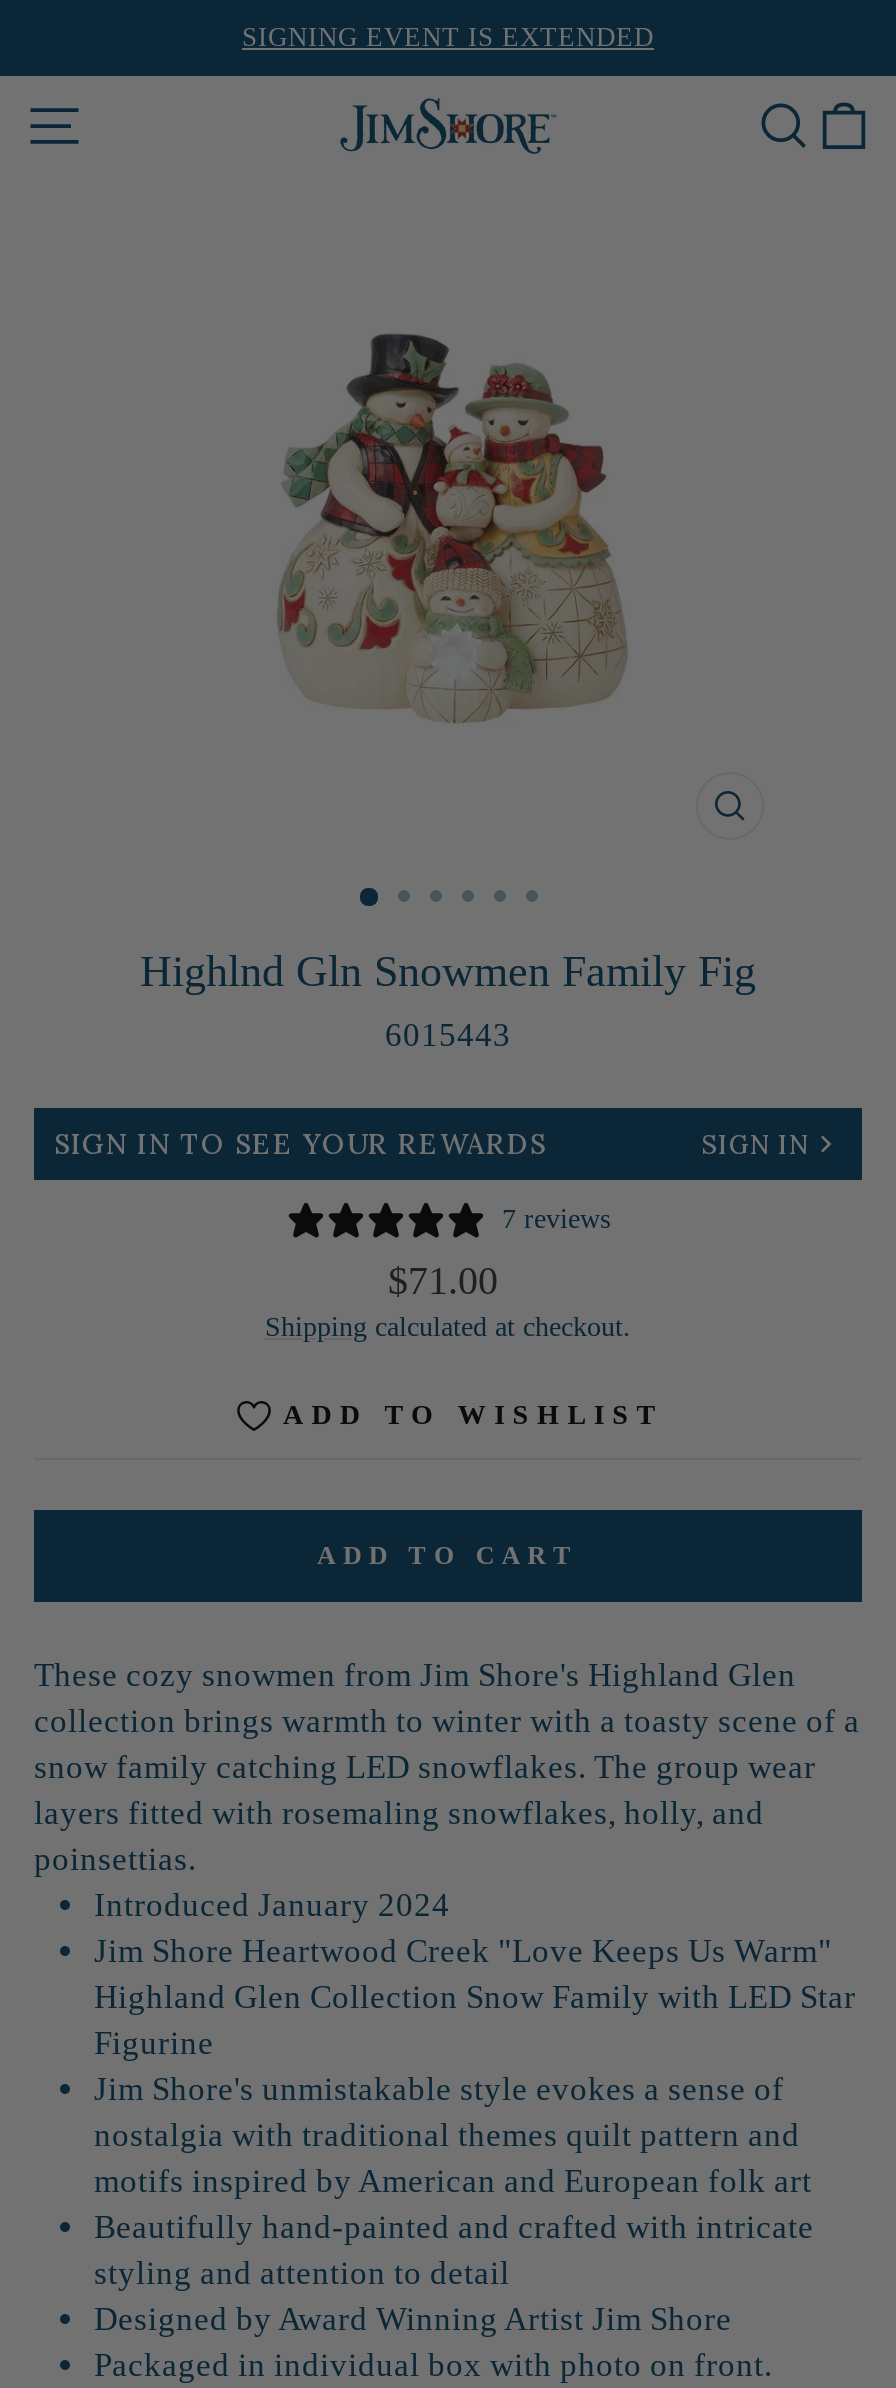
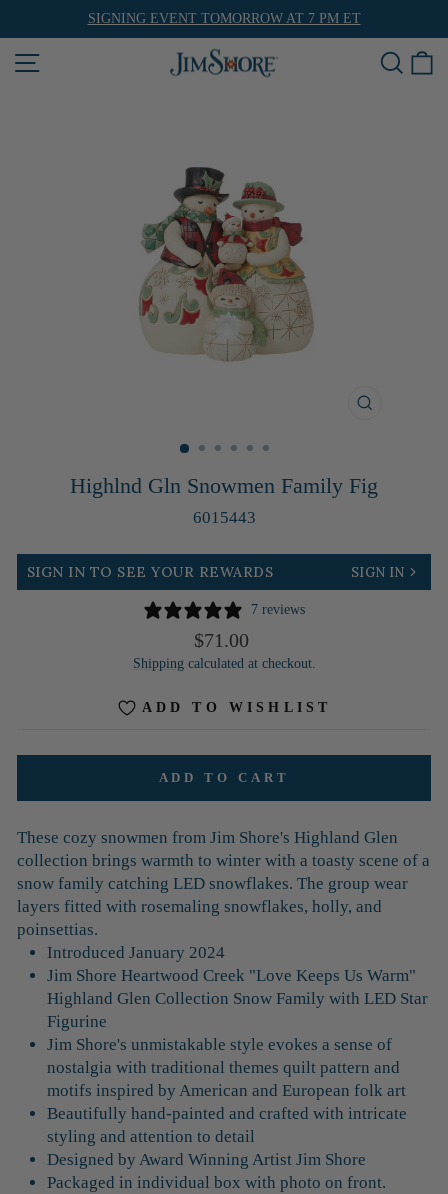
[242,22,654,52] SIGNING EVENT IS EXTENDED -> [87,11,360,26] SIGNING EVENT TOMORROW AT 7 PM ET

